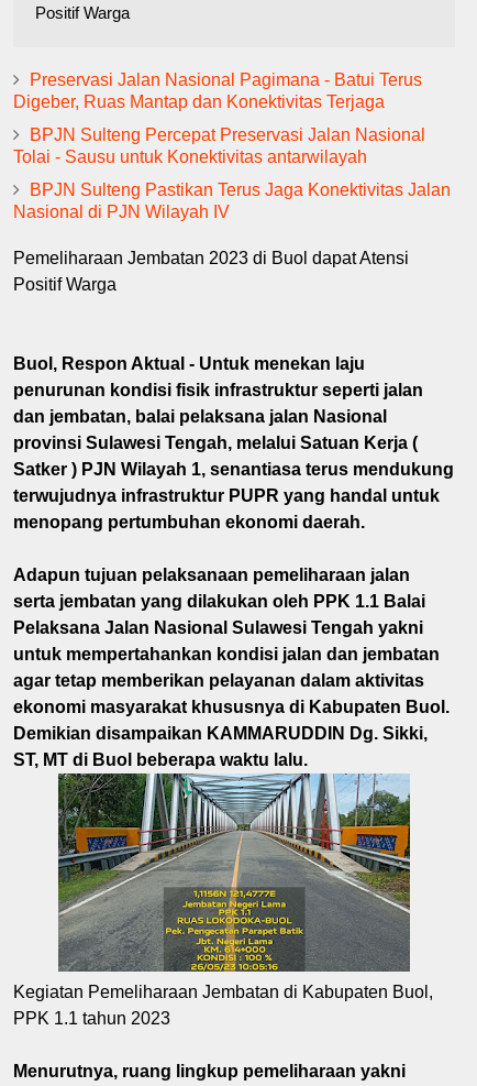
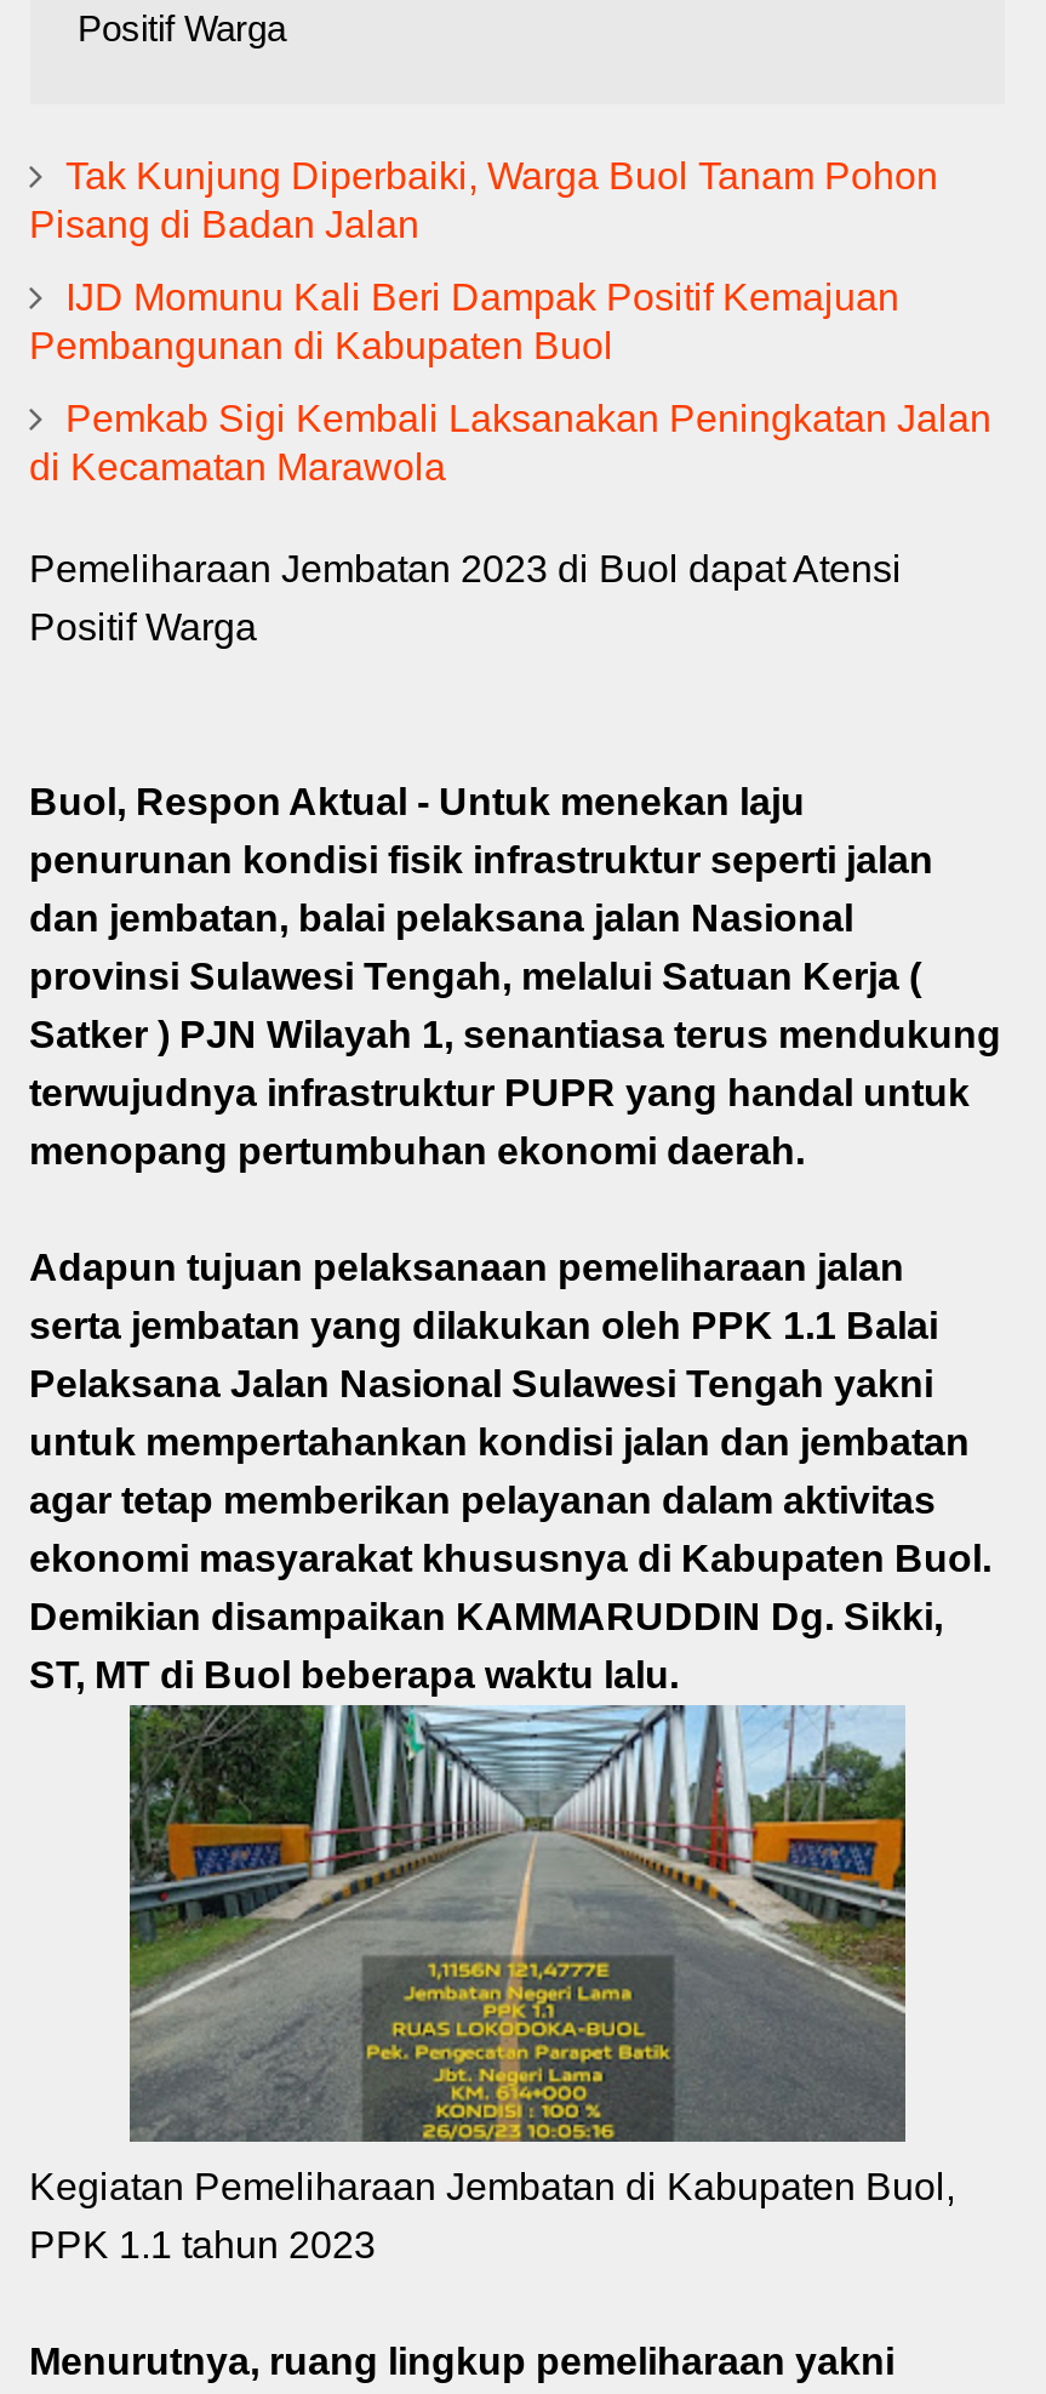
[13,71,421,112] Preservasi Jalan Nasional Pagimana - Batui Terus | Digeber, Ruas Mantap dan Konektivitas Terjaga -> [29,156,938,246] Tak Kunjung Diperbaiki, Warga Buol Tanam Pohon | Pisang di Badan Jalan
[13,126,425,167] BPJN Sulteng Percepat Preservasi Jalan Nasional | Tolai - Sausu untuk Konektivitas antarwilayah -> [29,278,899,367] IJD Momunu Kali Beri Dampak Positif Kemajuan | Pembangunan di Kabupaten Buol
[13,181,450,222] BPJN Sulteng Pastikan Terus Jaga Konektivitas Jalan | Nasional di PJN Wilayah IV -> [29,399,991,489] Pemkab Sigi Kembali Laksanakan Peningkatan Jalan | di Kecamatan Marawola

